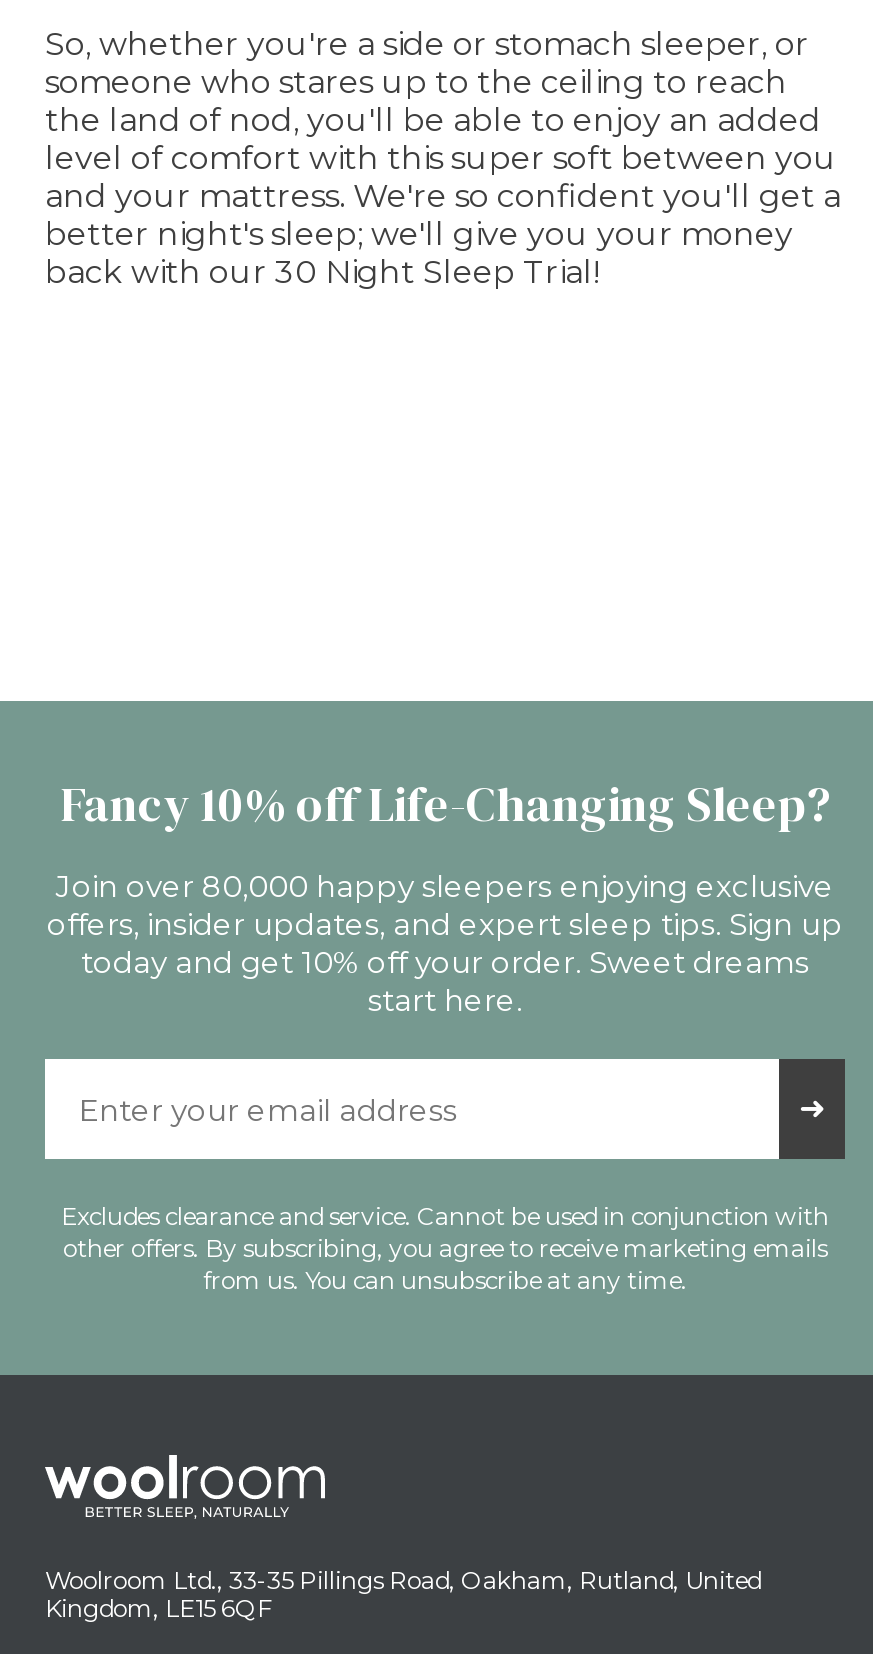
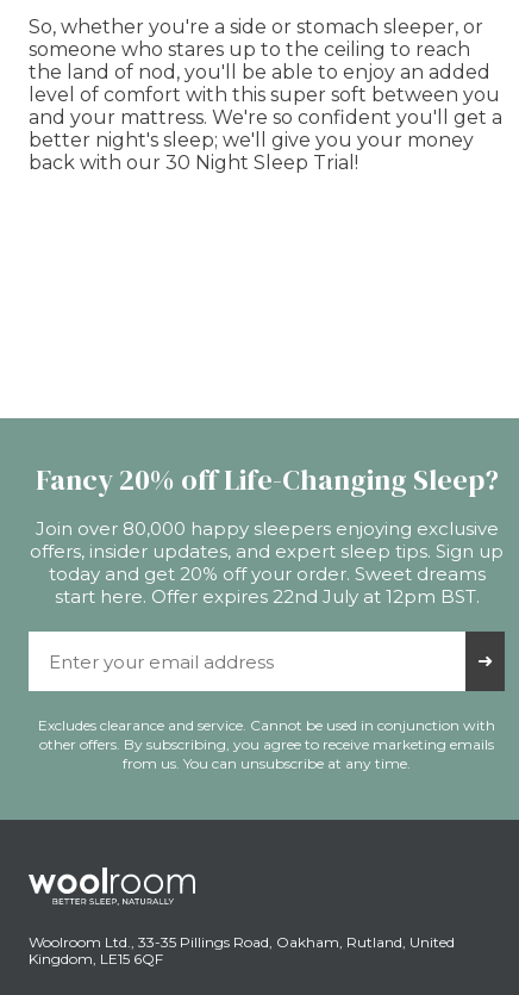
[60,771,830,837] Fancy 10% off Life-Changing Sleep? -> [35,460,498,499] Fancy 20% off Life-Changing Sleep?
[81,943,809,1019] today and get 10% off your order. Sweet dreams | start here. -> [48,562,485,608] today and get 20% off your order. Sweet dreams | start here. Offer expires 22nd July at 12pm BST.

